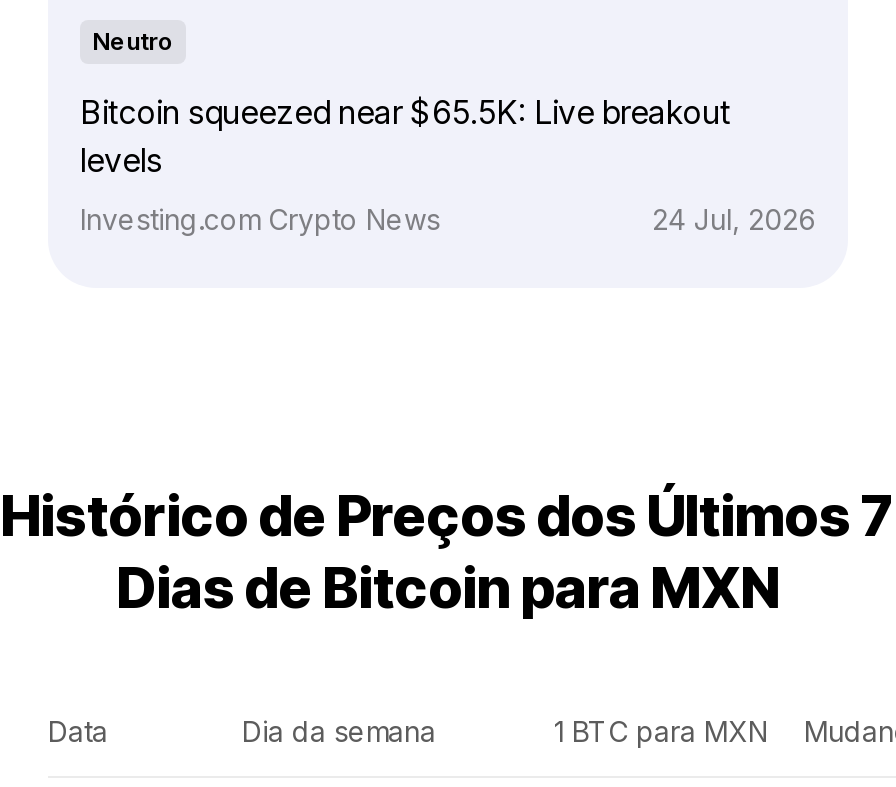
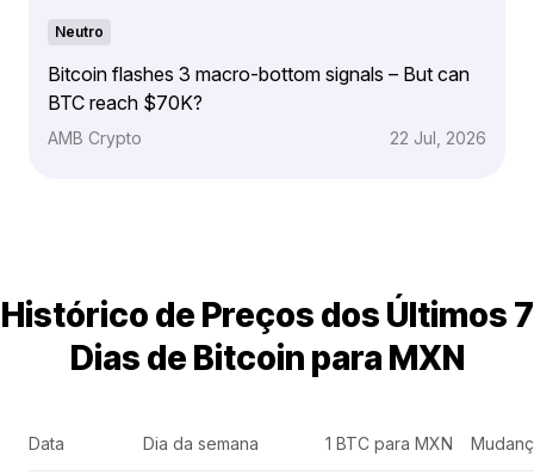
[80,92,730,180] Bitcoin squeezed near $65.5K: Live breakout | levels -> [48,62,470,115] Bitcoin flashes 3 macro-bottom signals – But can | BTC reach $70K?
[80,202,816,236] Investing.com Crypto News | 24 Jul, 2026 -> [48,128,486,148] AMB Crypto | 22 Jul, 2026

